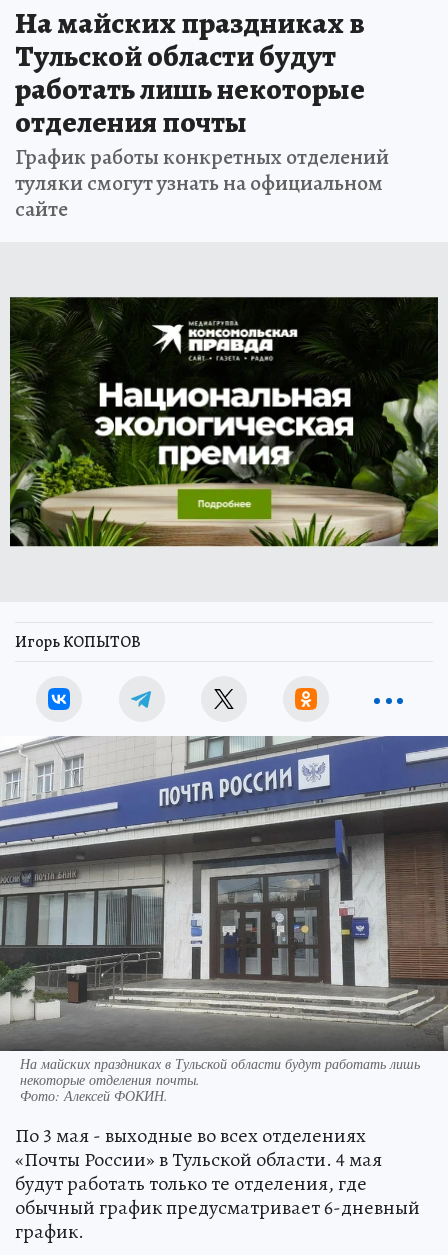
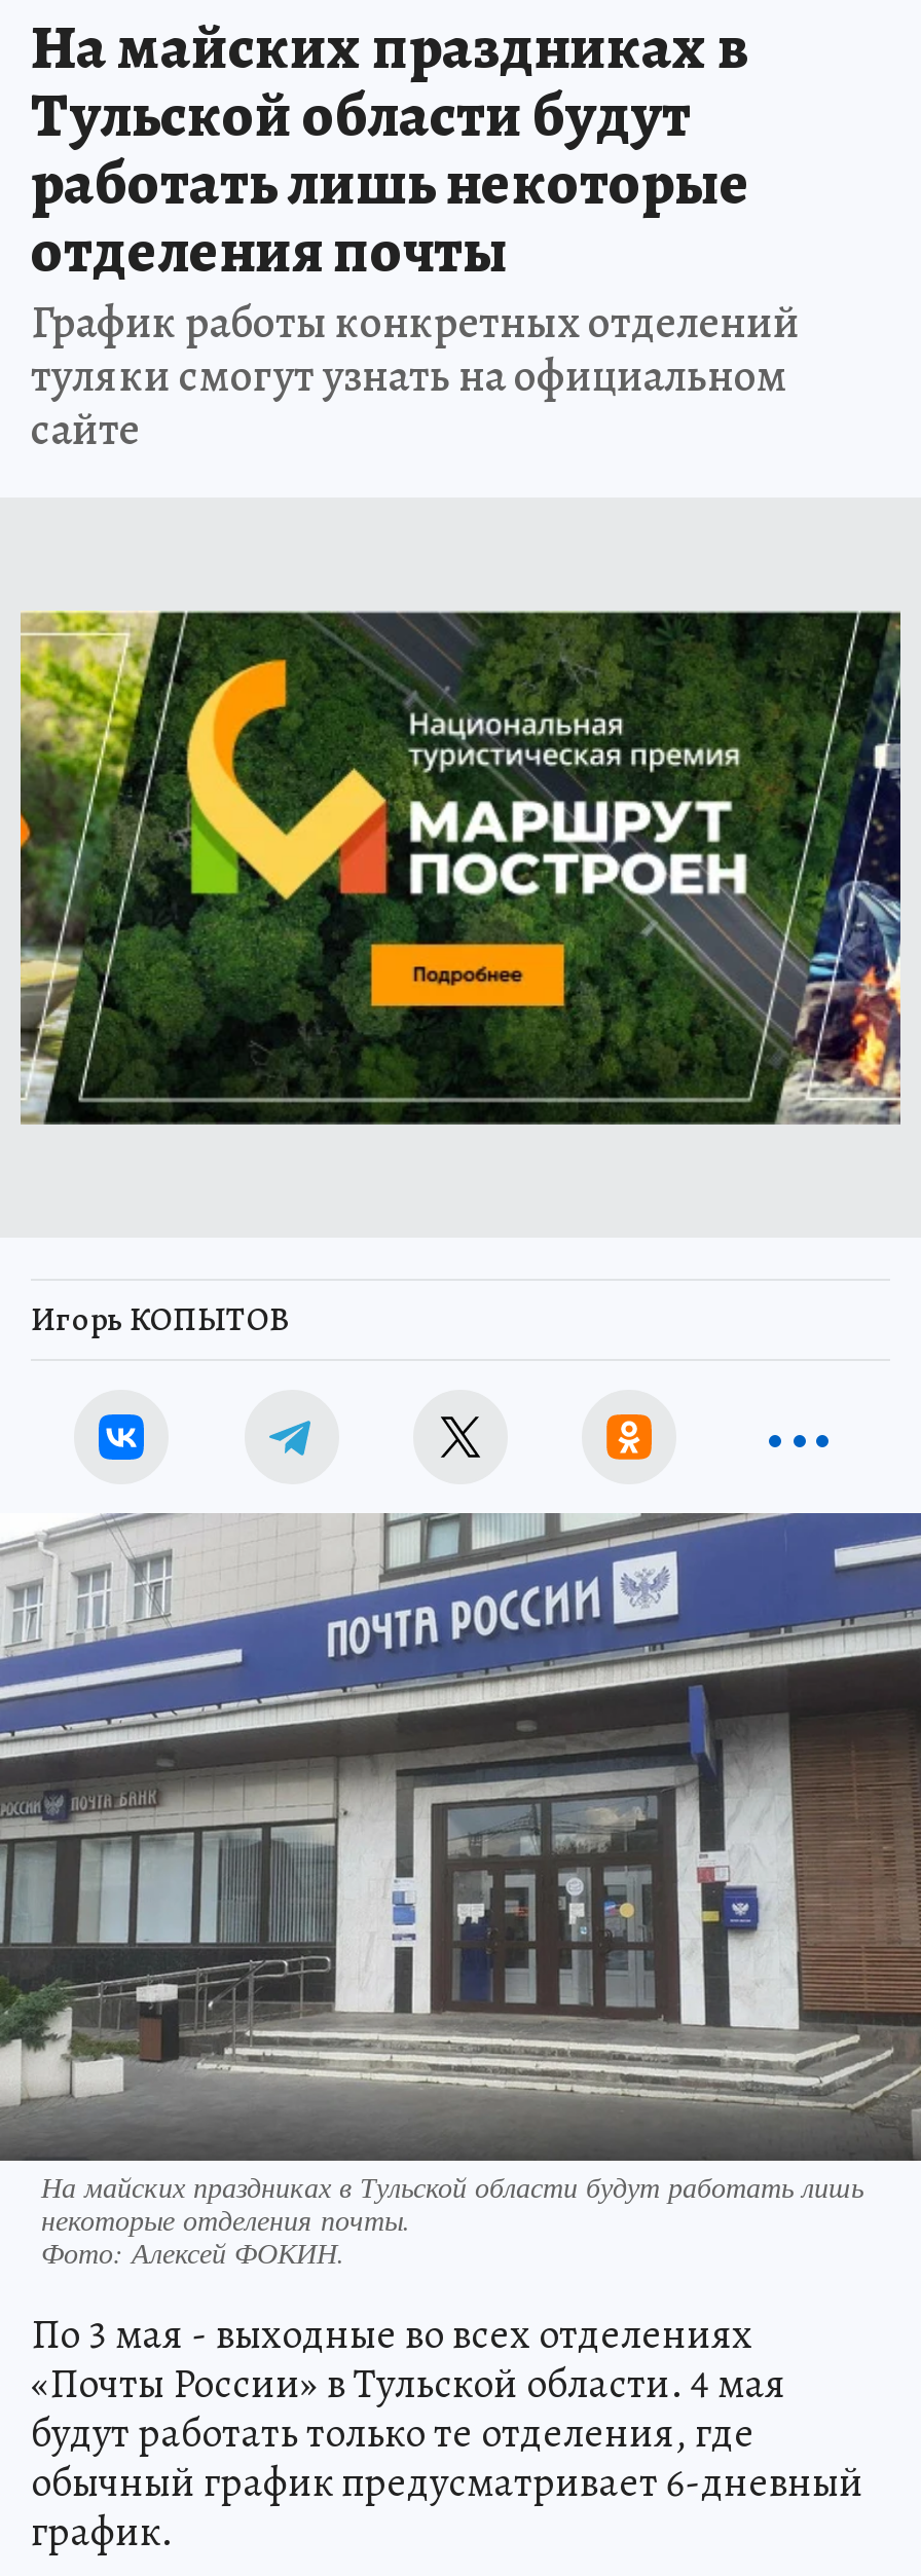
[9,296,439,547] [image] -> [19,611,902,1127] [image]

